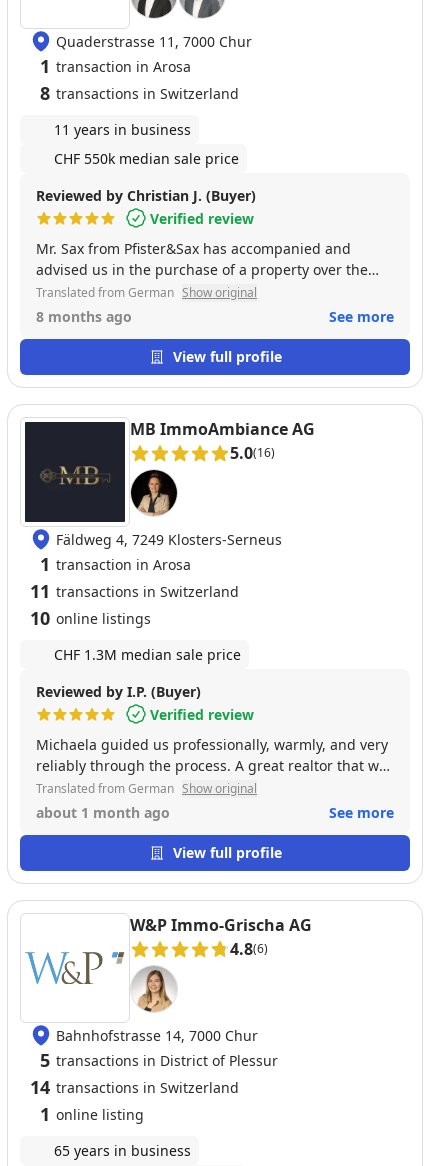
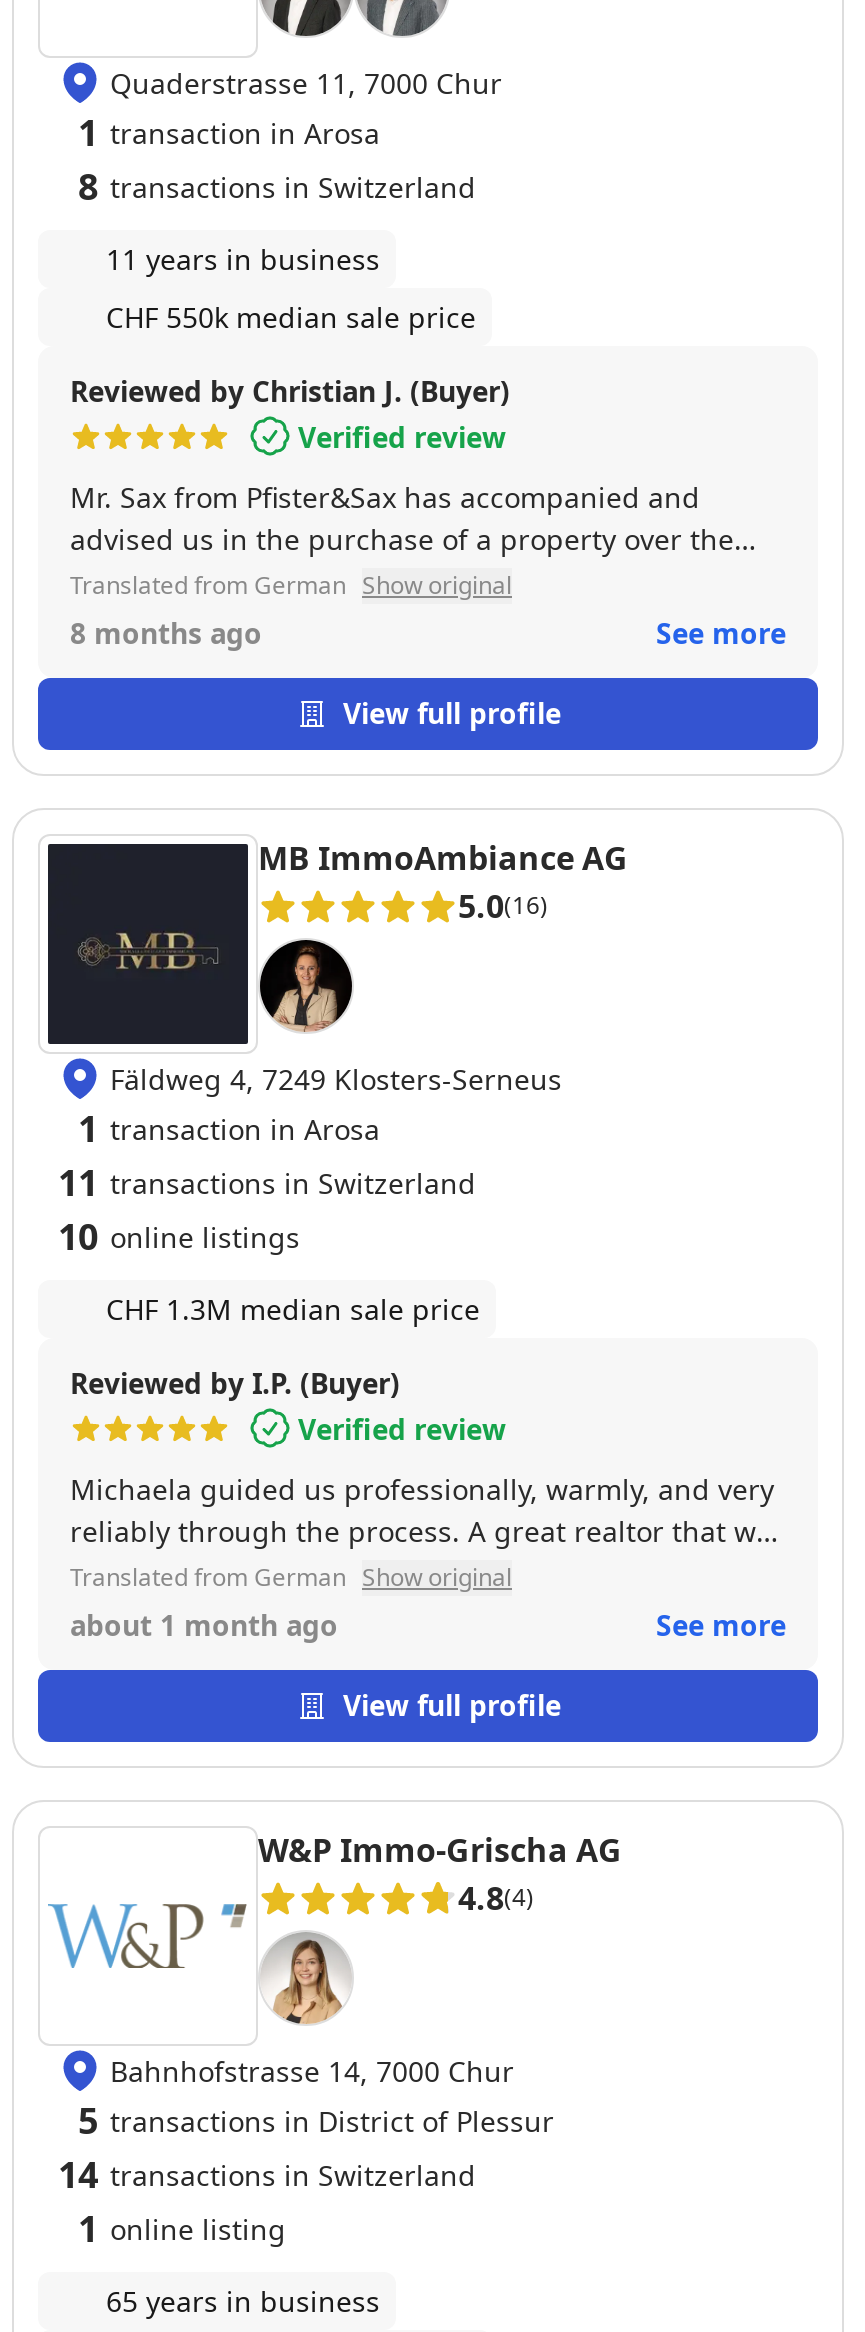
[230,938,268,960] 4.8(6) -> [458,1876,534,1920] 4.8(4)

